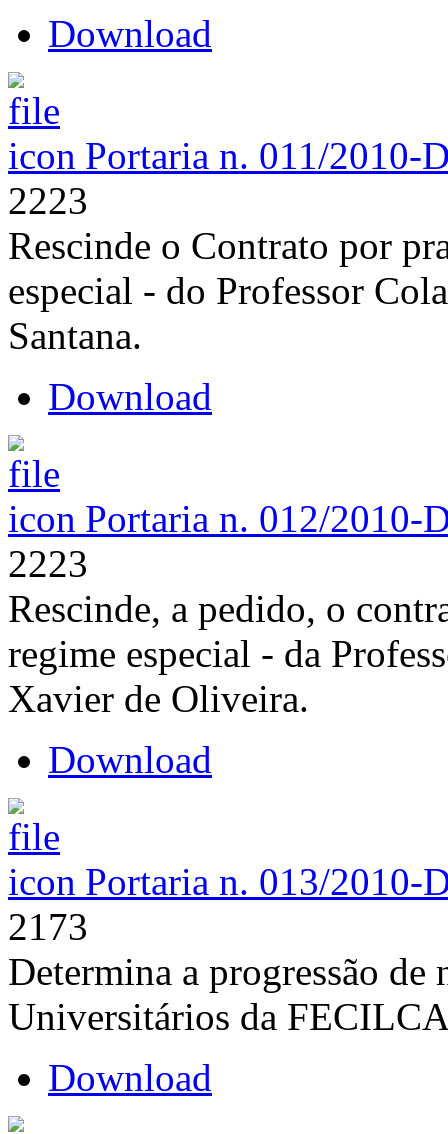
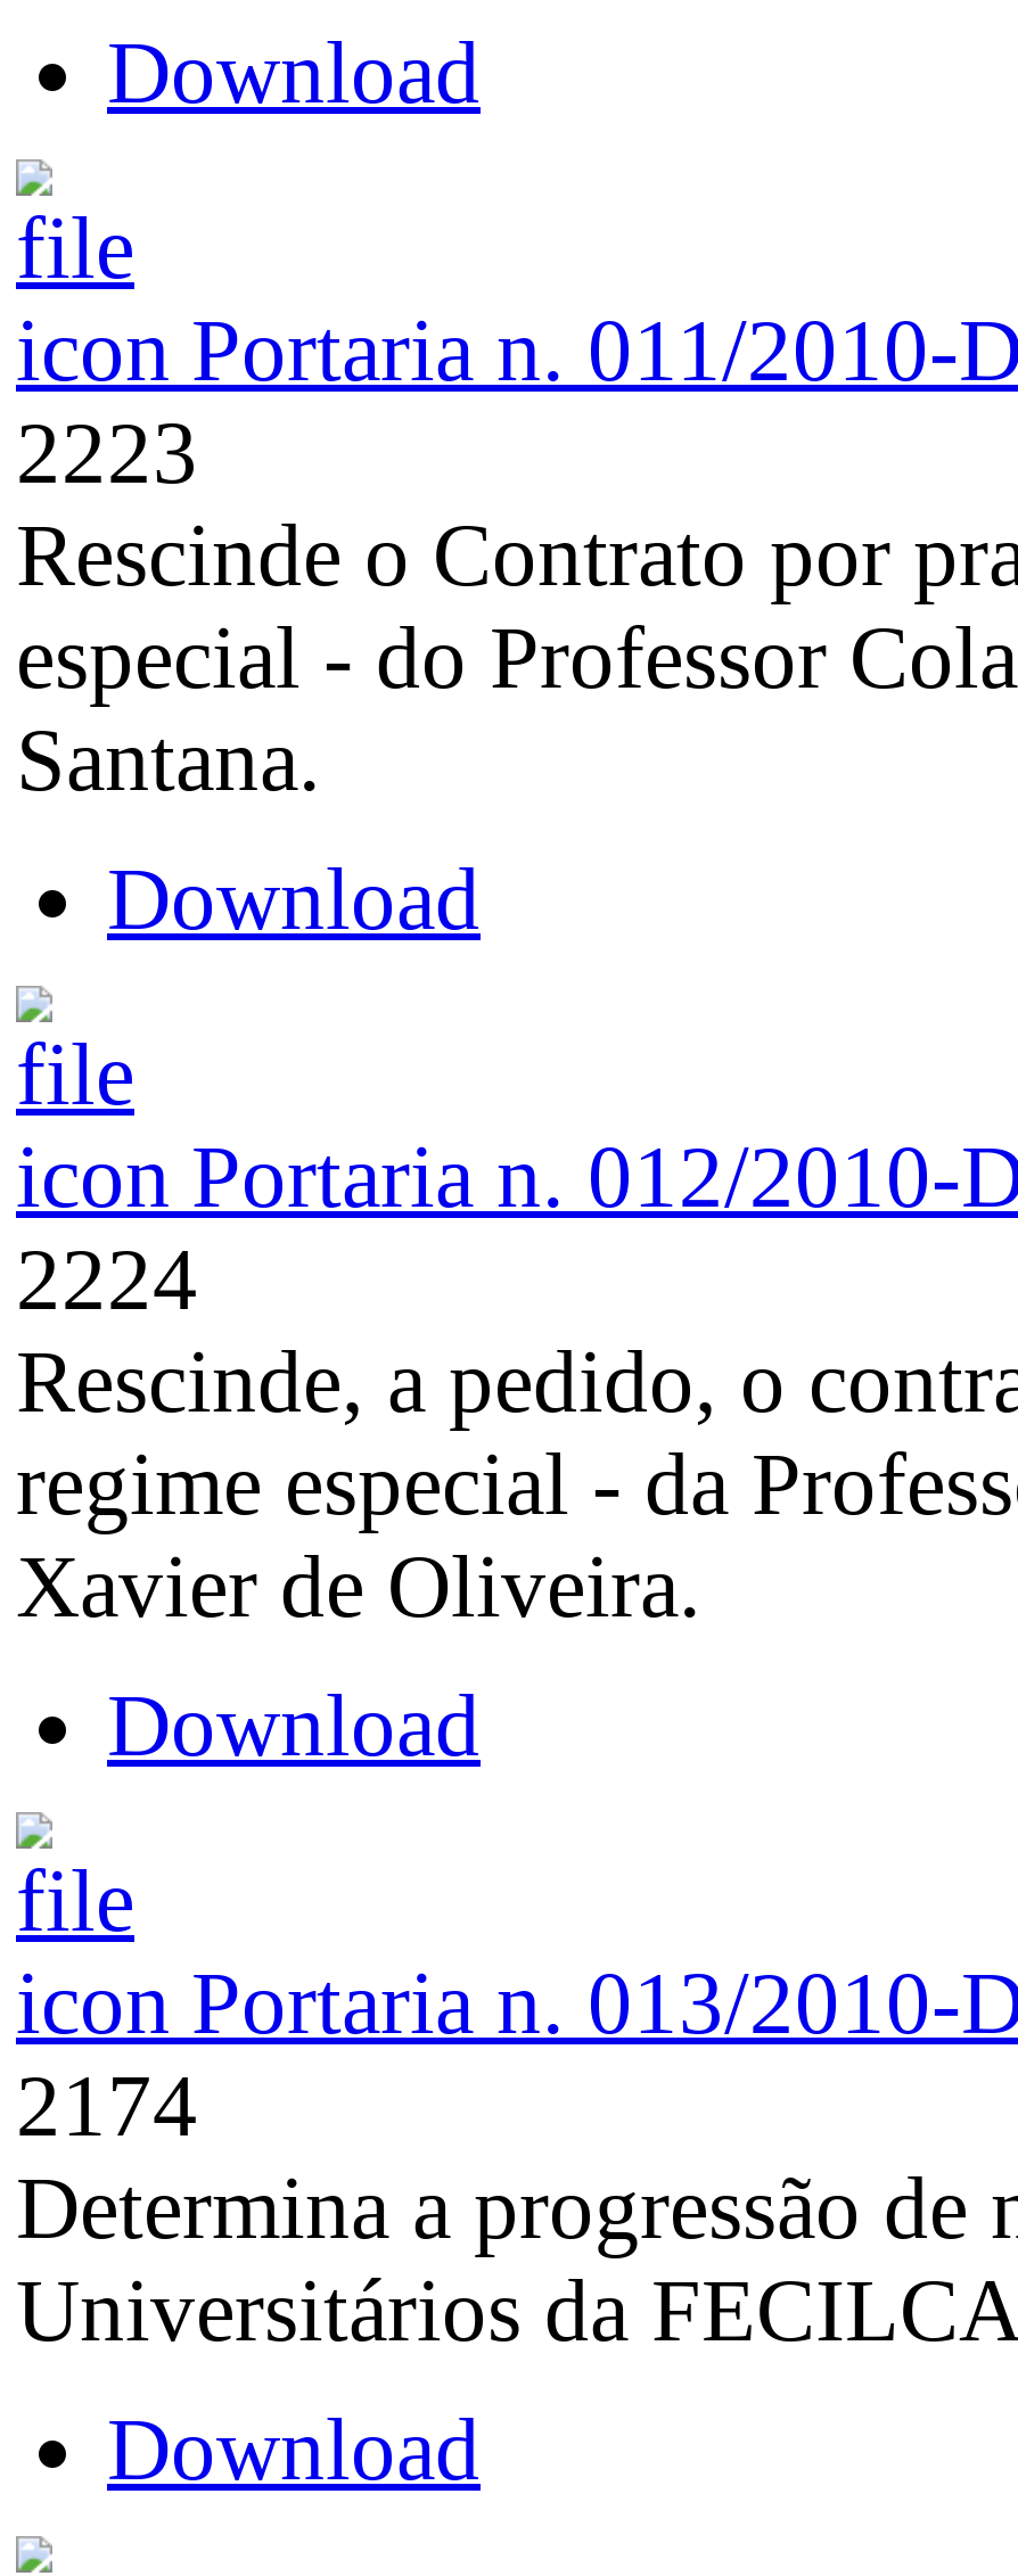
[8,542,88,585] 2223 -> [16,1230,198,1328] 2224
[8,905,88,948] 2173 -> [16,2056,198,2154] 2174

